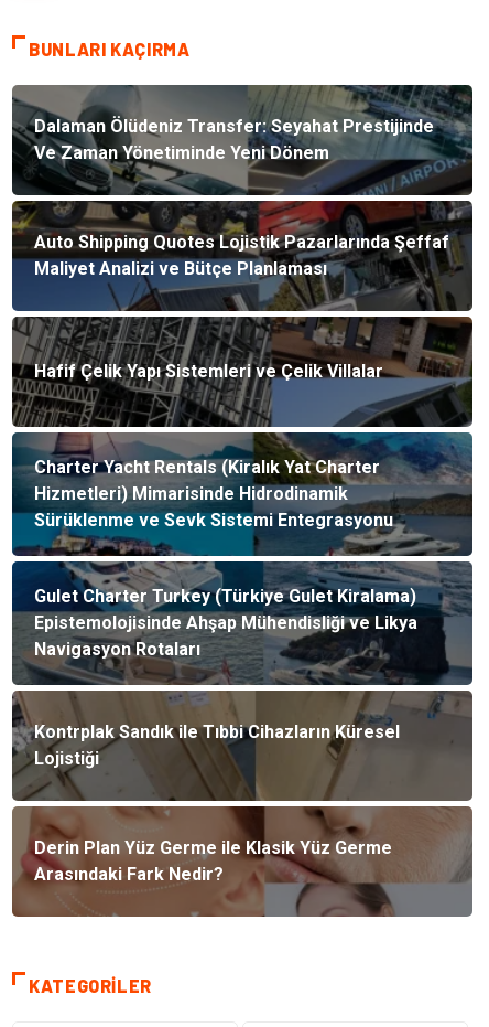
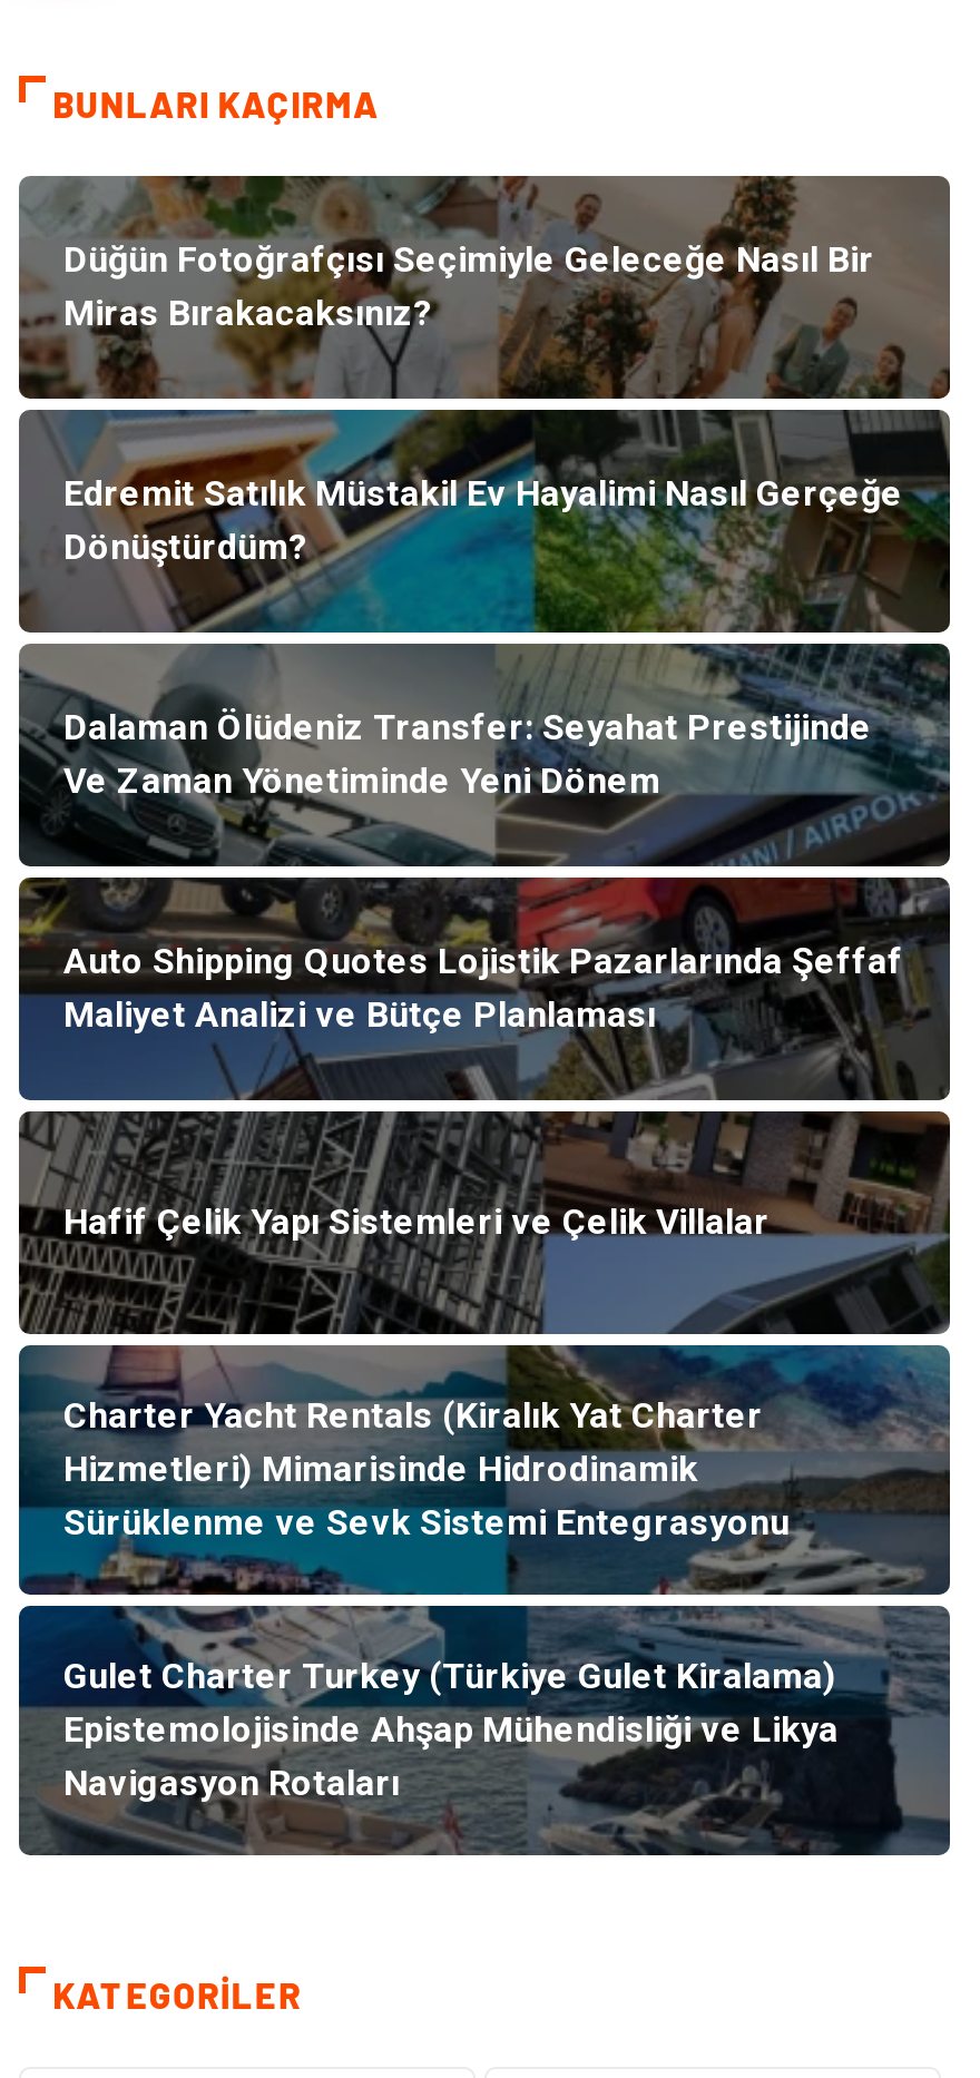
none -> [17,176,950,635] [image] | Düğün Fotoğrafçısı Seçimiyle Geleceğe Nasıl Bir | Miras Bırakacaksınız?
none -> [63,473,903,569] Edremit Satılık Müstakil Ev Hayalimi Nasıl Gerçeğe | Dönüştürdüm?
moved [34,116,449,660] -> [63,707,903,1805]: Dalaman Ölüdeniz Transfer: Seyahat Prestijinde | Ve Zaman Yönetiminde Yeni Dönem | Auto Shipping Quotes Lojistik Pazarlarında Şeffaf | ... | Epistemolojisinde Ahşap Mühendisliği ve Likya | Navigasyon Rotaları
[11,689,474,918] [image] | Kontrplak Sandık ile Tıbbi Cihazların Küresel | Lojistiği -> none
[34,838,392,885] Derin Plan Yüz Germe ile Klasik Yüz Germe | Arasındaki Fark Nedir? -> none

